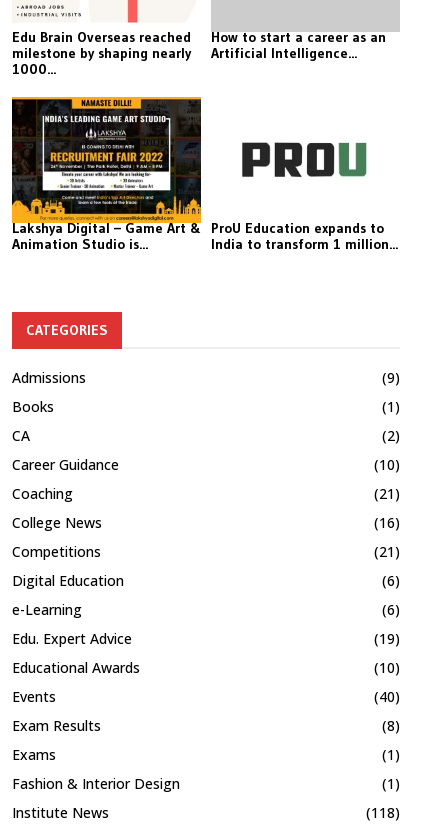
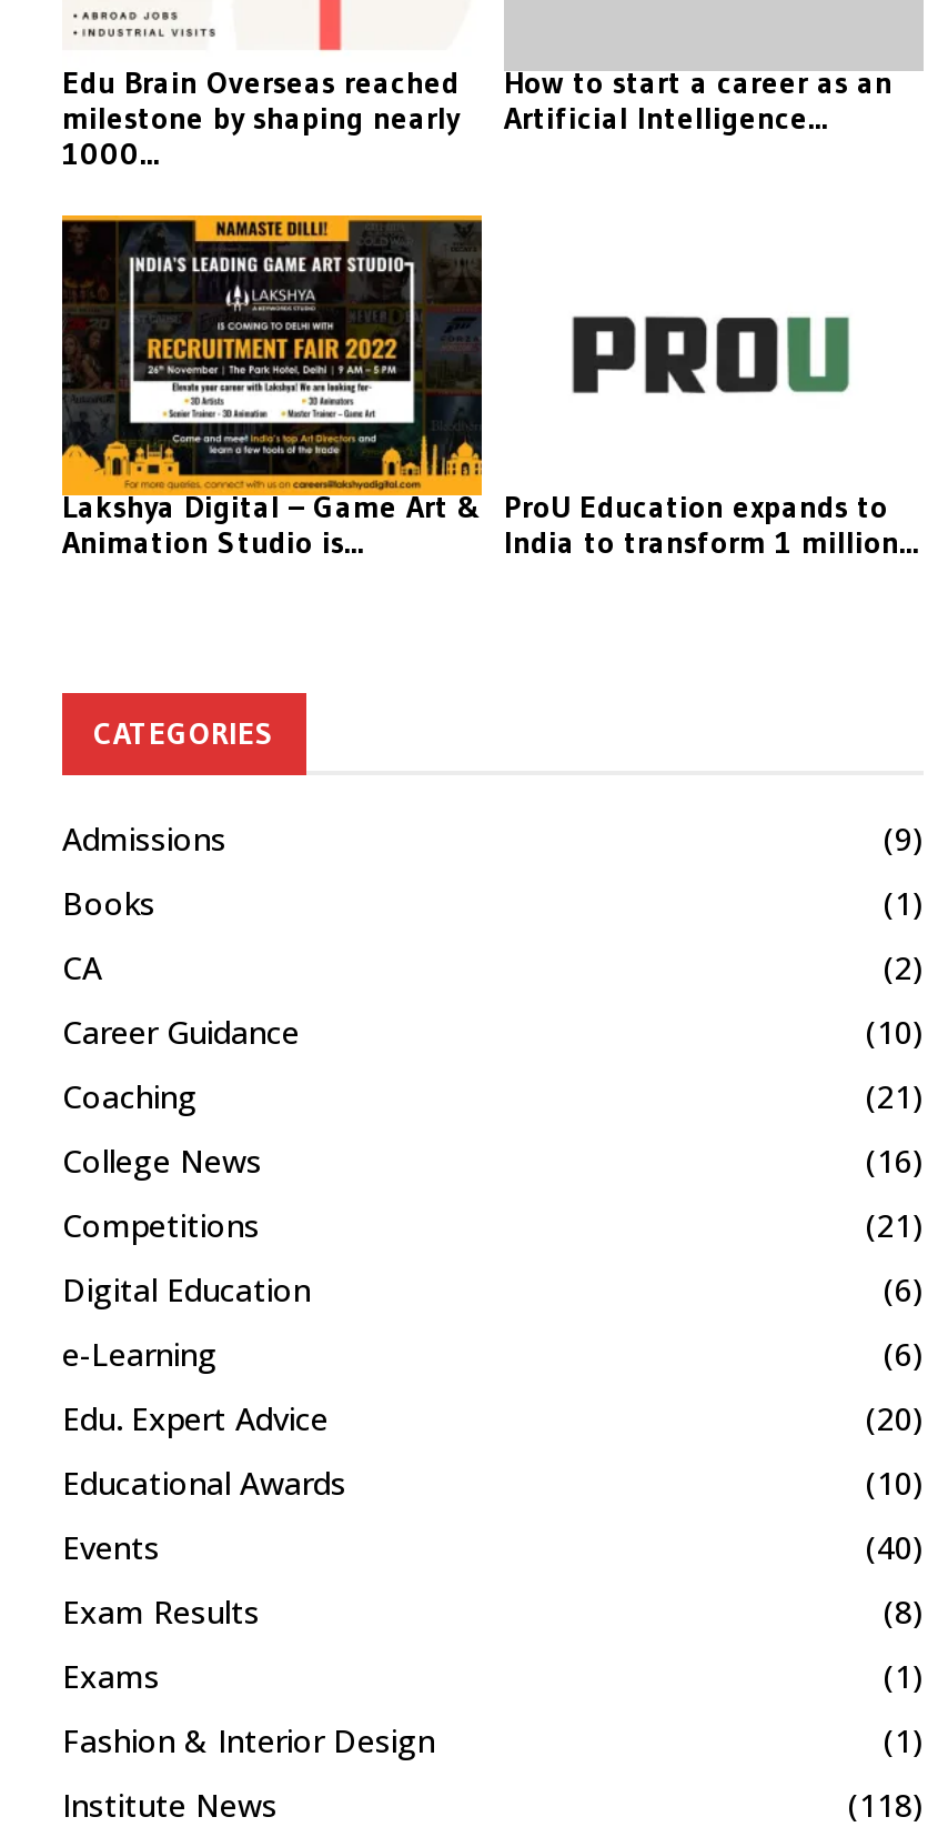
[374,629,400,648] (19) -> [866,1397,924,1439] (20)

